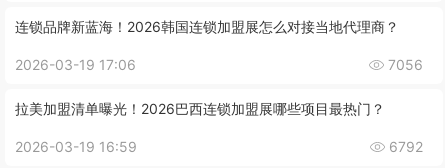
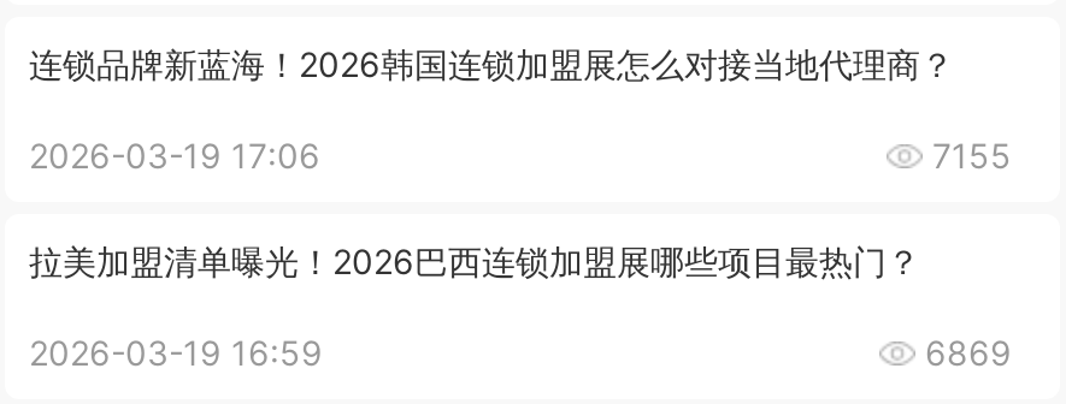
[384,56,423,73] 7056 -> [923,134,1012,175] 7155
[385,138,423,155] 6792 -> [915,331,1012,372] 6869

